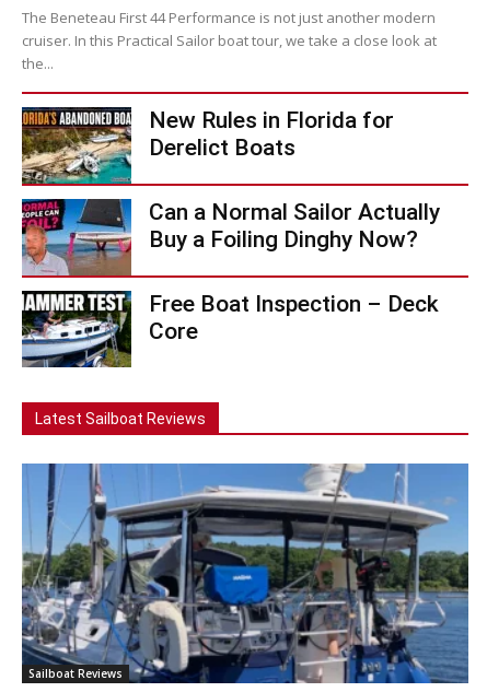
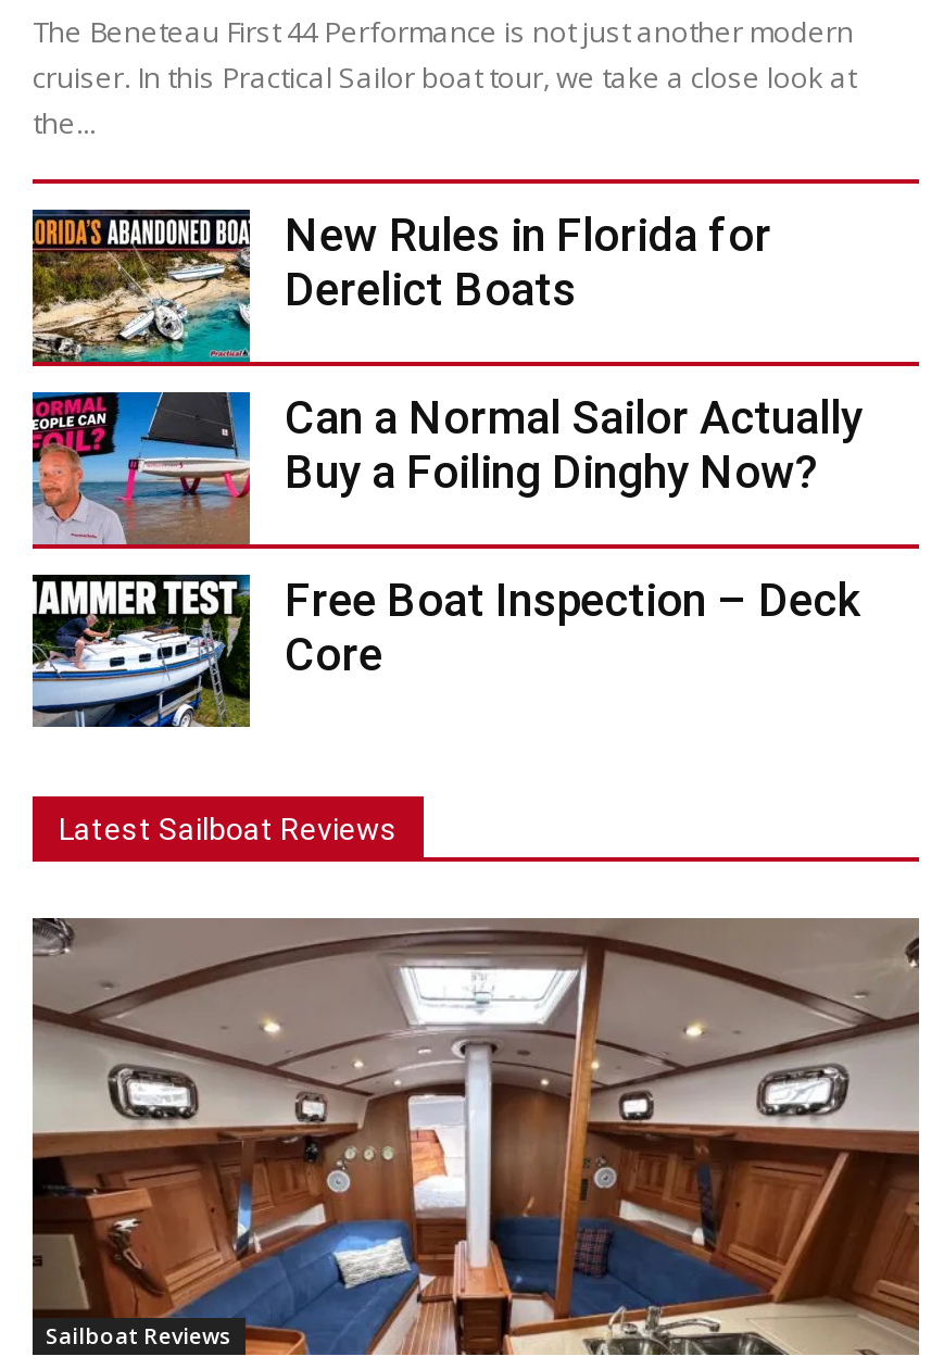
[21,462,469,684] [image] -> [30,916,921,1357] [image]

